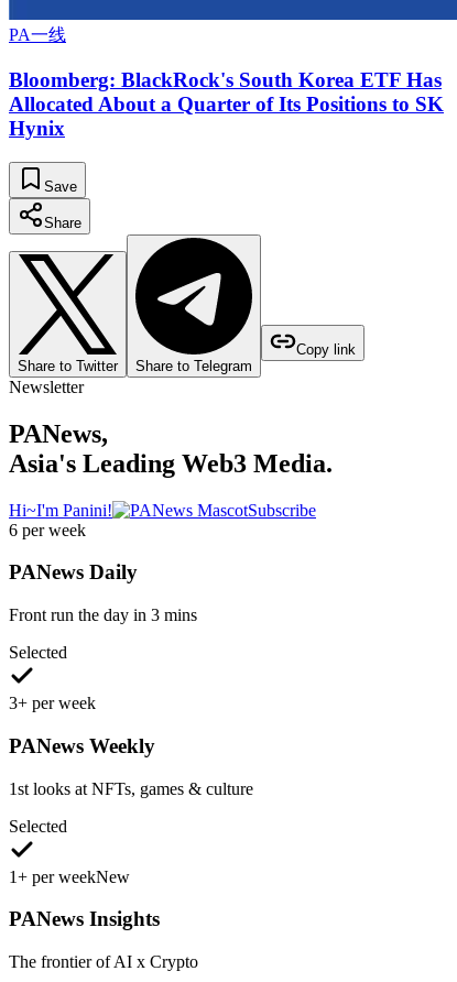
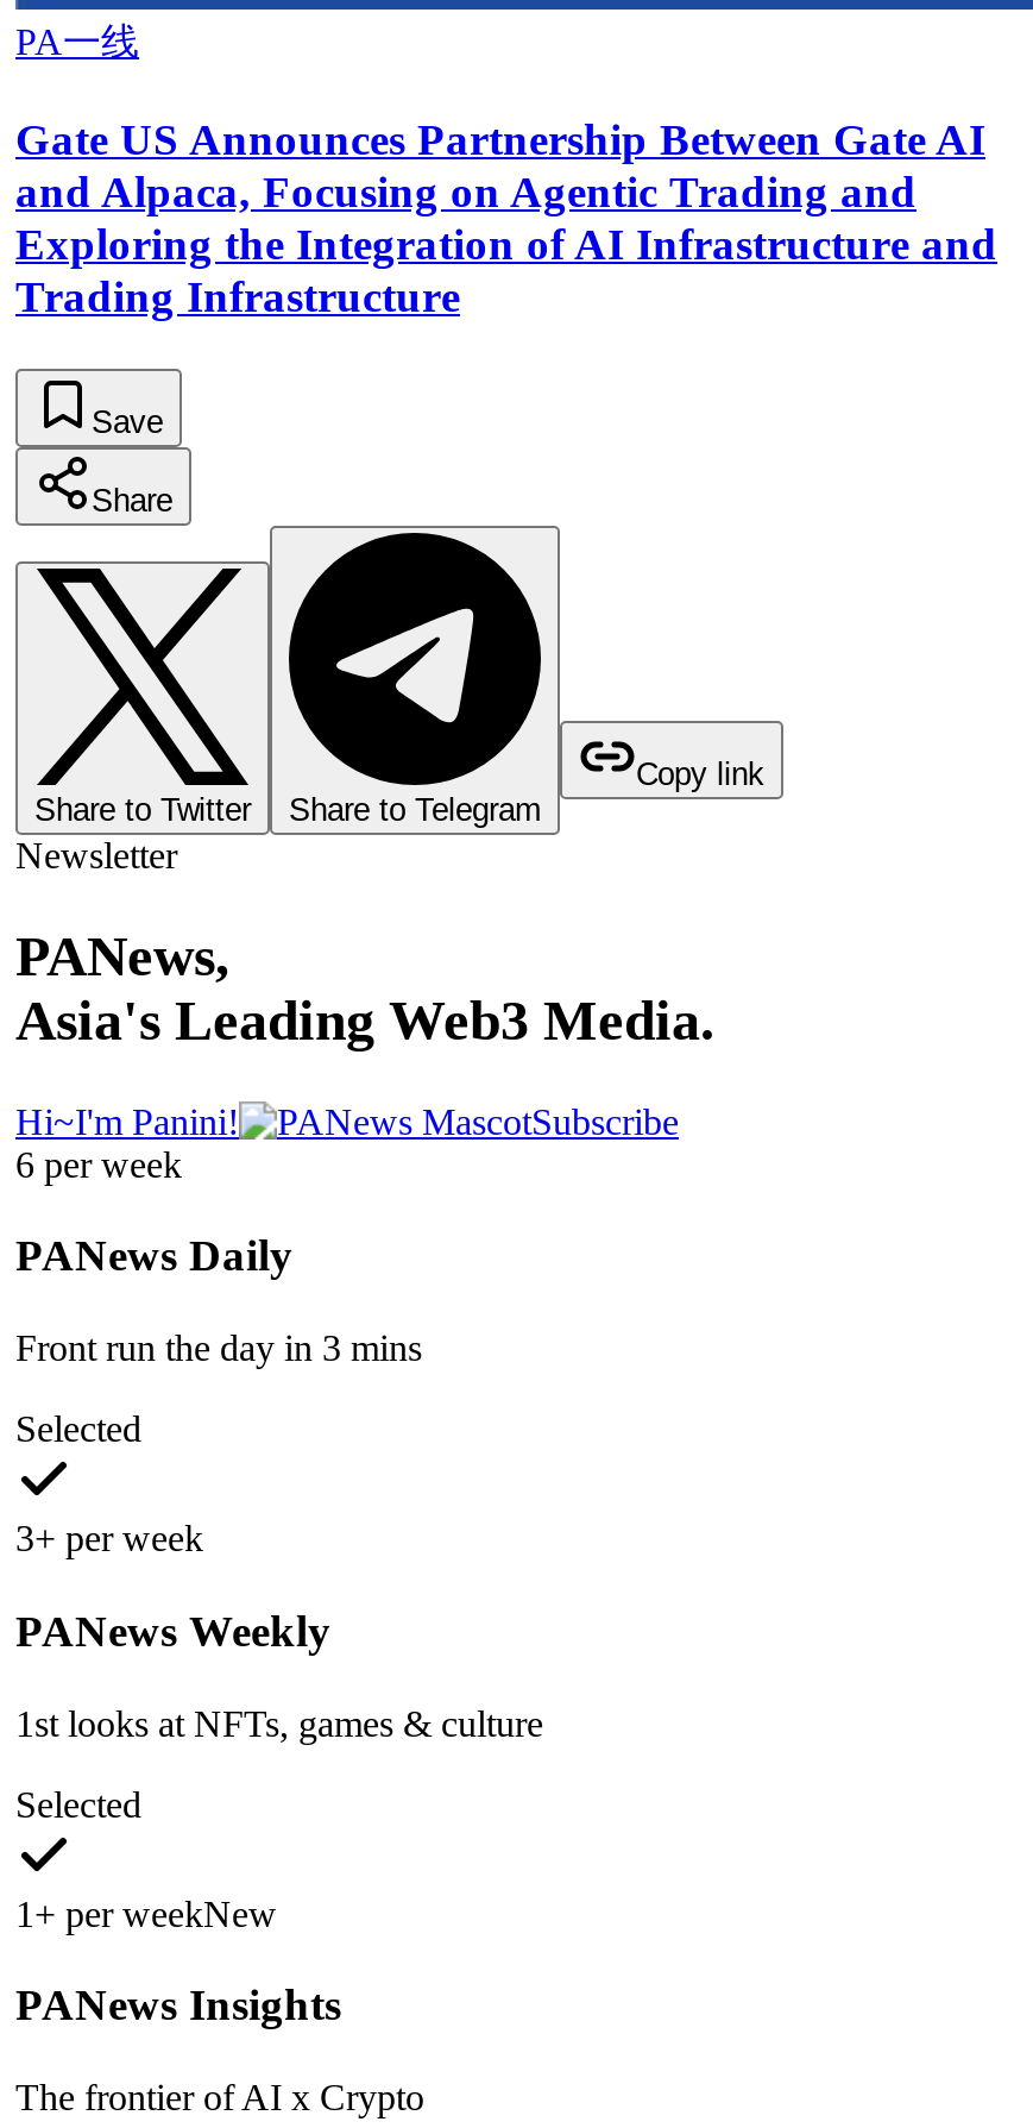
[9,68,444,140] Bloomberg: BlackRock's South Korea ETF Has | Allocated About a Quarter of Its Positions to SK | Hynix -> [15,114,997,321] Gate US Announces Partnership Between Gate AI | and Alpaca, Focusing on Agentic Trading and | Exploring the Integration of AI Infrastructure and | Trading Infrastructure

